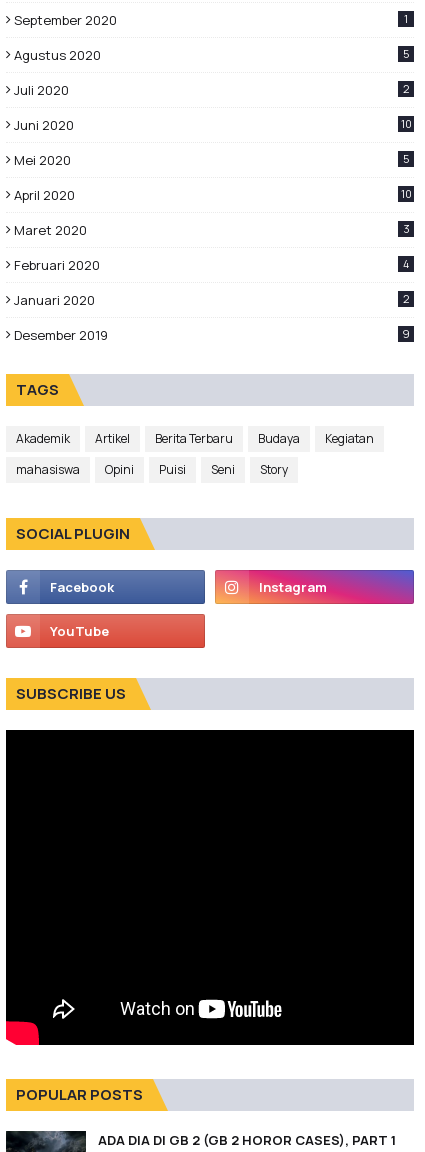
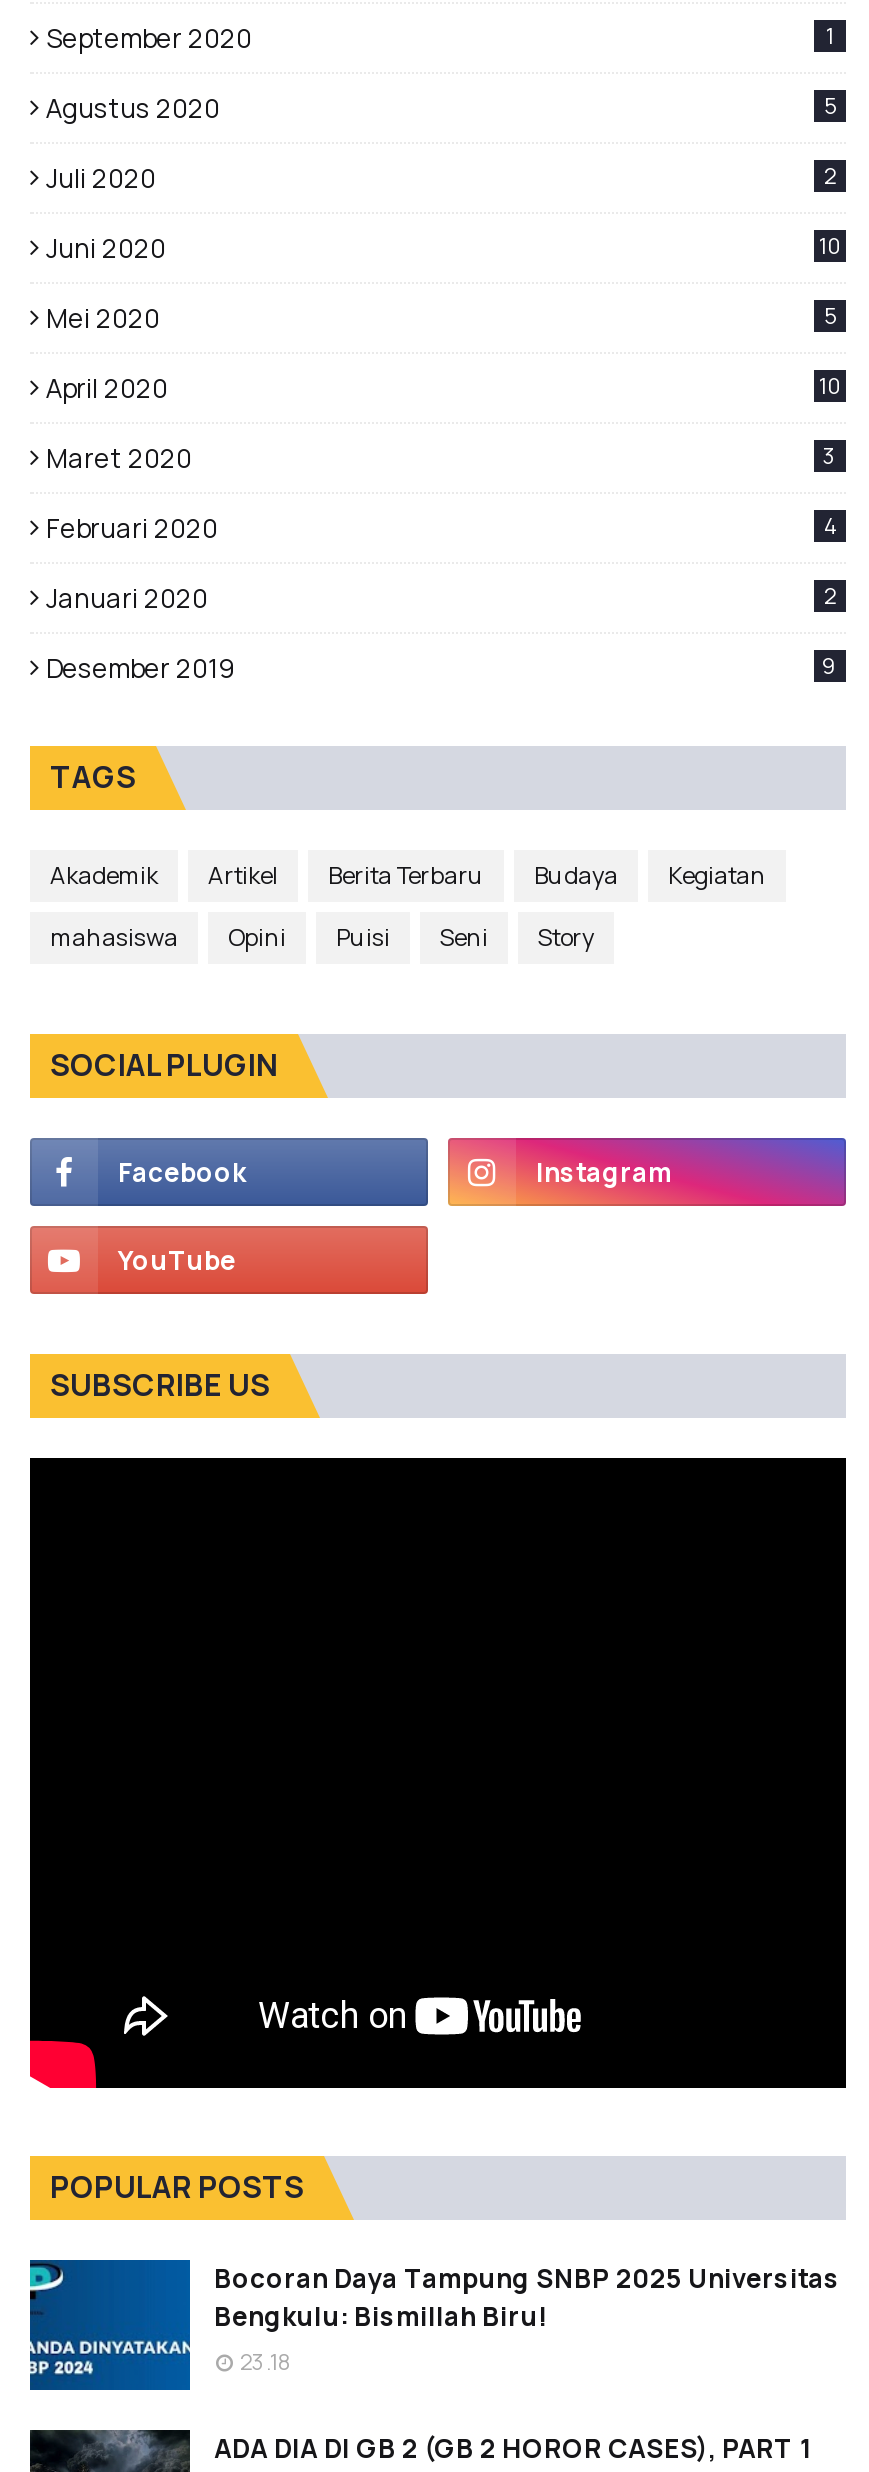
none -> [28,2258,840,2392] [image] | Bocoran Daya Tampung SNBP 2025 Universitas | Bengkulu: Bismillah Biru! | 23.18

